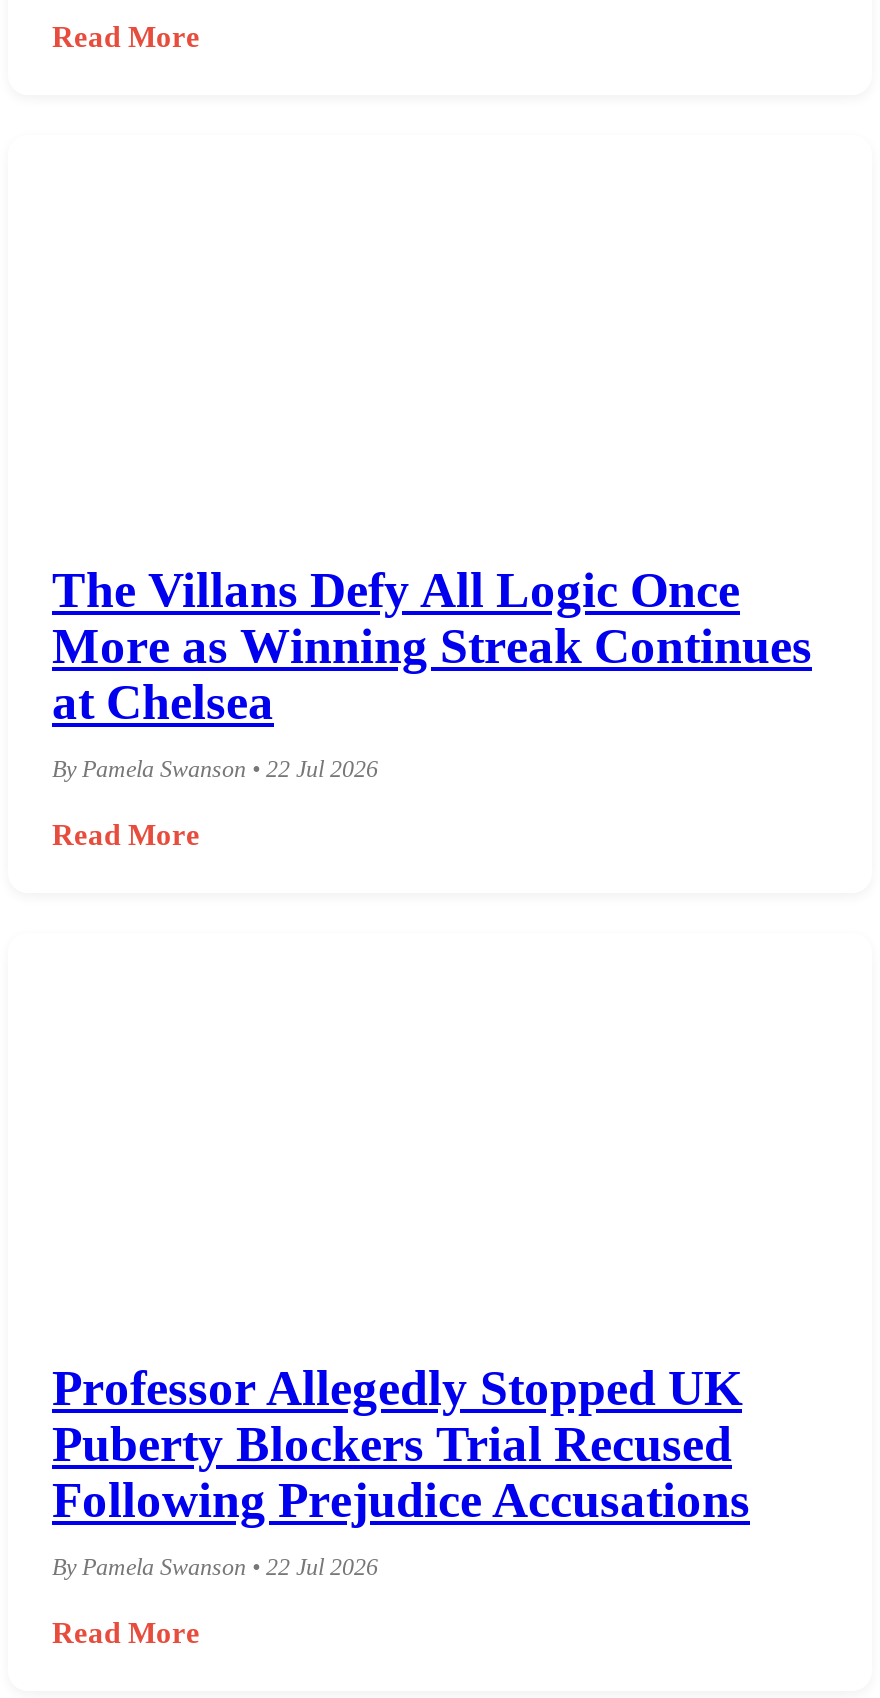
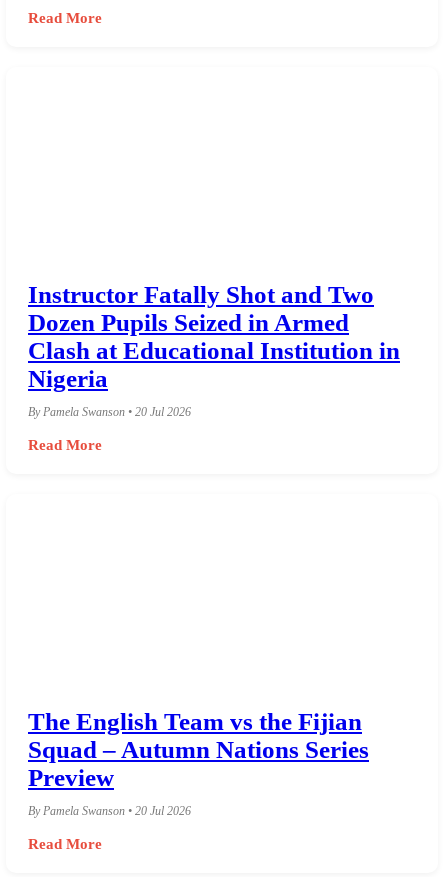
[52,564,812,730] The Villans Defy All Logic Once | More as Winning Streak Continues | at Chelsea -> [28,281,400,392] Instructor Fatally Shot and Two | Dozen Pupils Seized in Armed | Clash at Educational Institution in | Nigeria
[52,756,378,784] By Pamela Swanson • 22 Jul 2026 -> [28,405,191,419] By Pamela Swanson • 20 Jul 2026
[52,1362,750,1528] Professor Allegedly Stopped UK | Puberty Blockers Trial Recused | Following Prejudice Accusations -> [28,708,369,791] The English Team vs the Fijian | Squad – Autumn Nations Series | Preview
[52,1554,378,1582] By Pamela Swanson • 22 Jul 2026 -> [28,804,191,818] By Pamela Swanson • 20 Jul 2026

